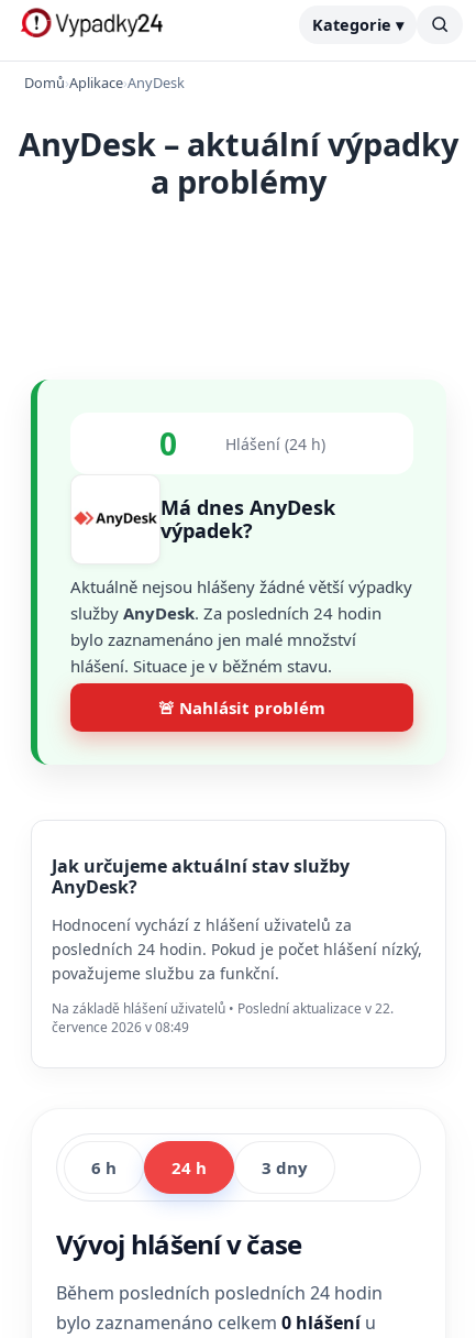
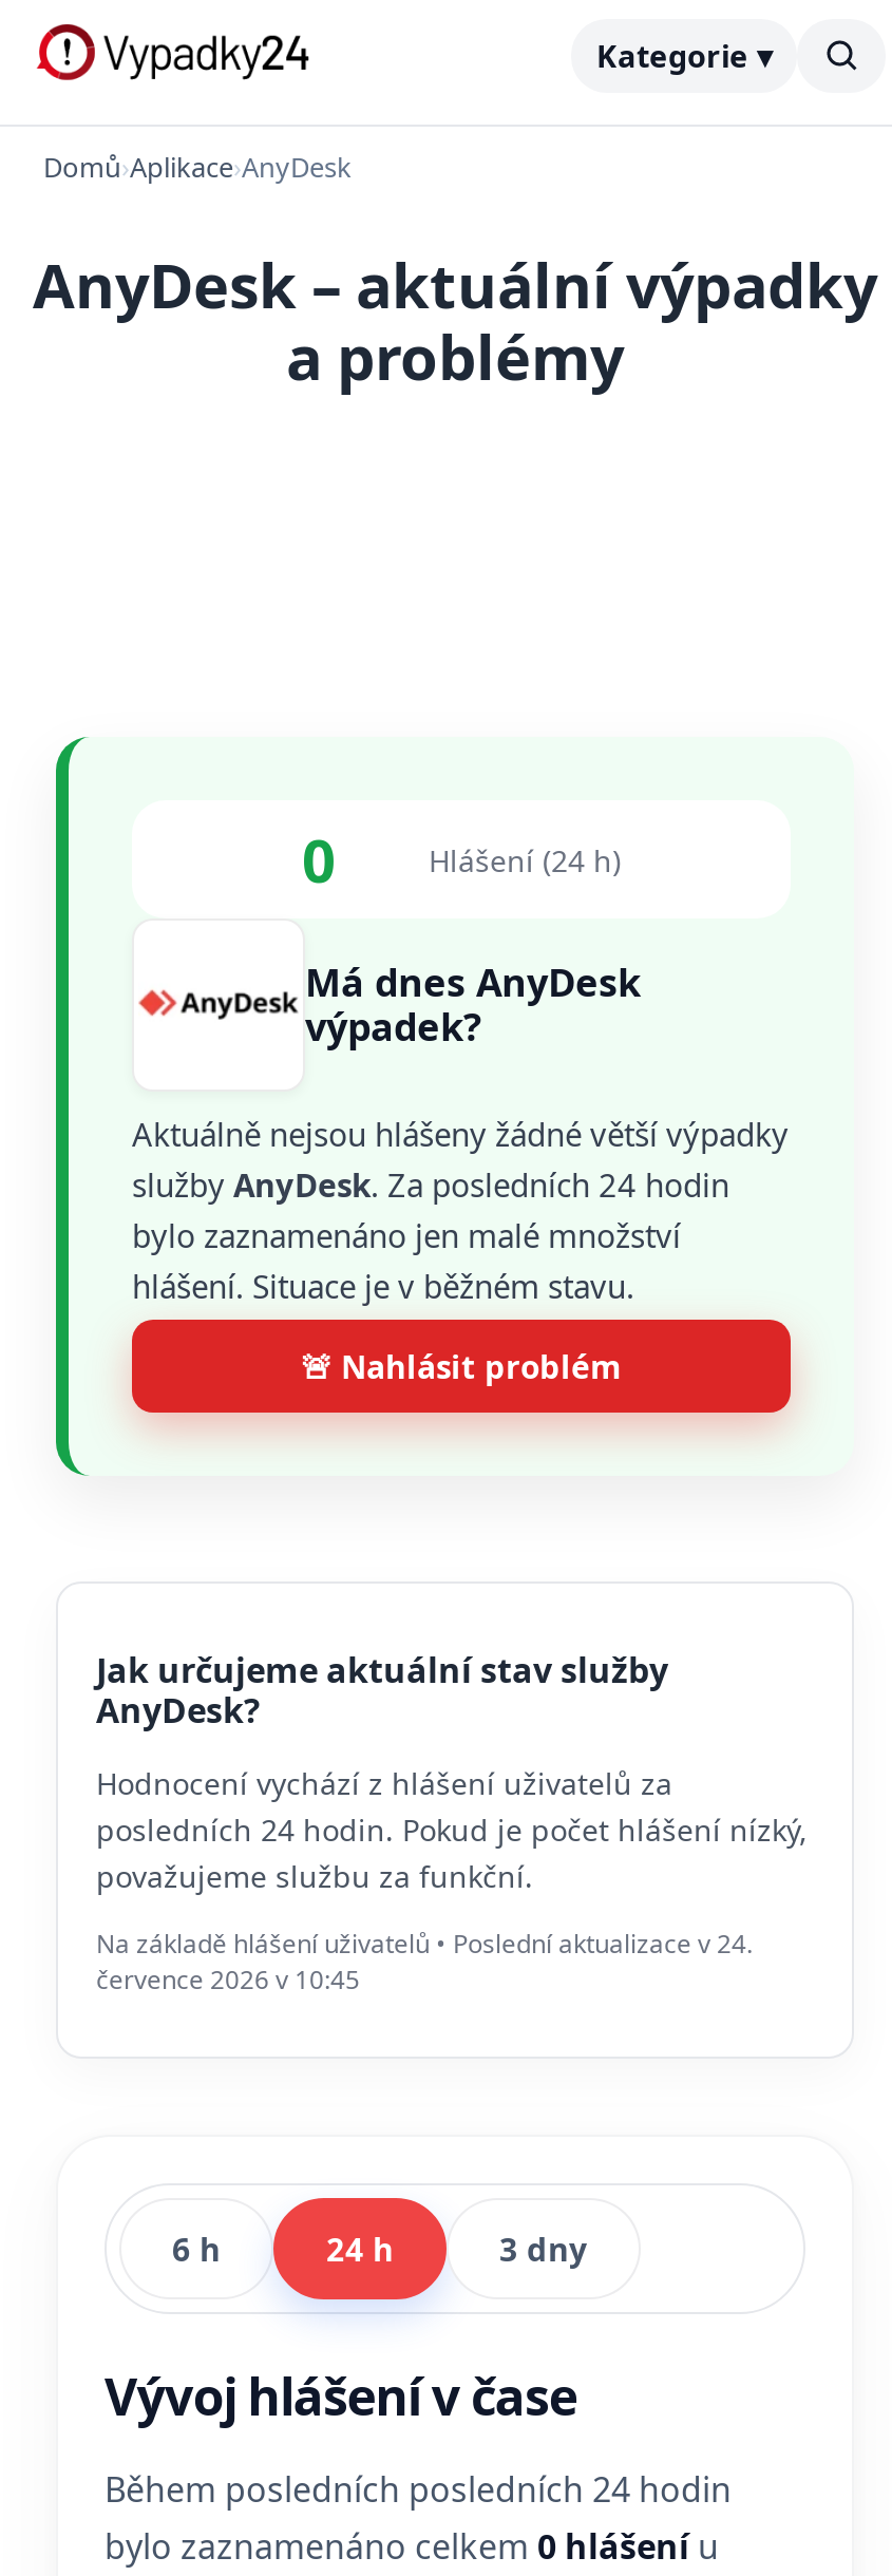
[52,999,394,1018] Na základě hlášení uživatelů • Poslední aktualizace v 22. -> [96,1926,753,1962] Na základě hlášení uživatelů • Poslední aktualizace v 24.
[52,1018,189,1037] července 2026 v 08:49 -> [96,1962,360,1997] července 2026 v 10:45

